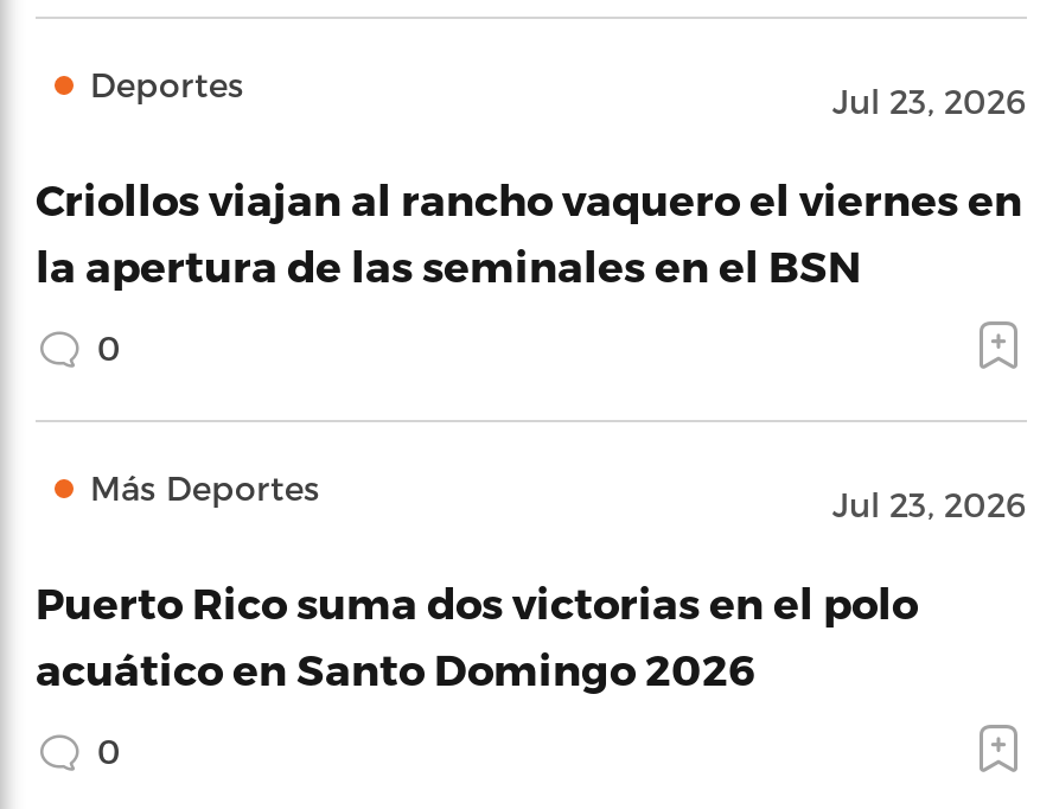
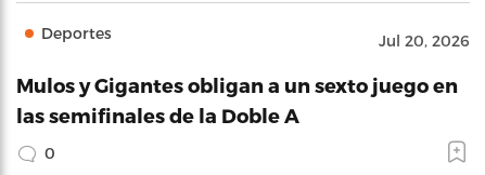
[36,80,1027,692] Jul 23, 2026 | Criollos viajan al rancho vaquero el viernes en | la apertura de las seminales en el BSN | 0 | Más Deportes | Jul 23, 2026 | Puerto Rico suma dos victorias en el polo | acuático en Santo Domingo 2026 -> [16,31,470,126] Jul 20, 2026 | Mulos y Gigantes obligan a un sexto juego en | las semifinales de la Doble A

